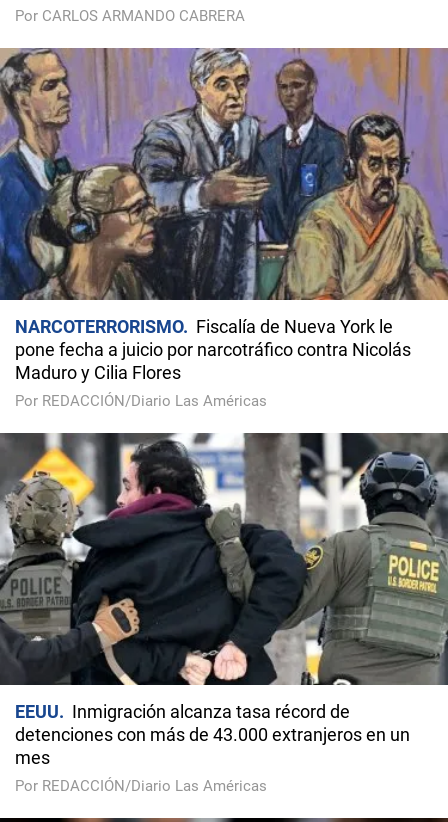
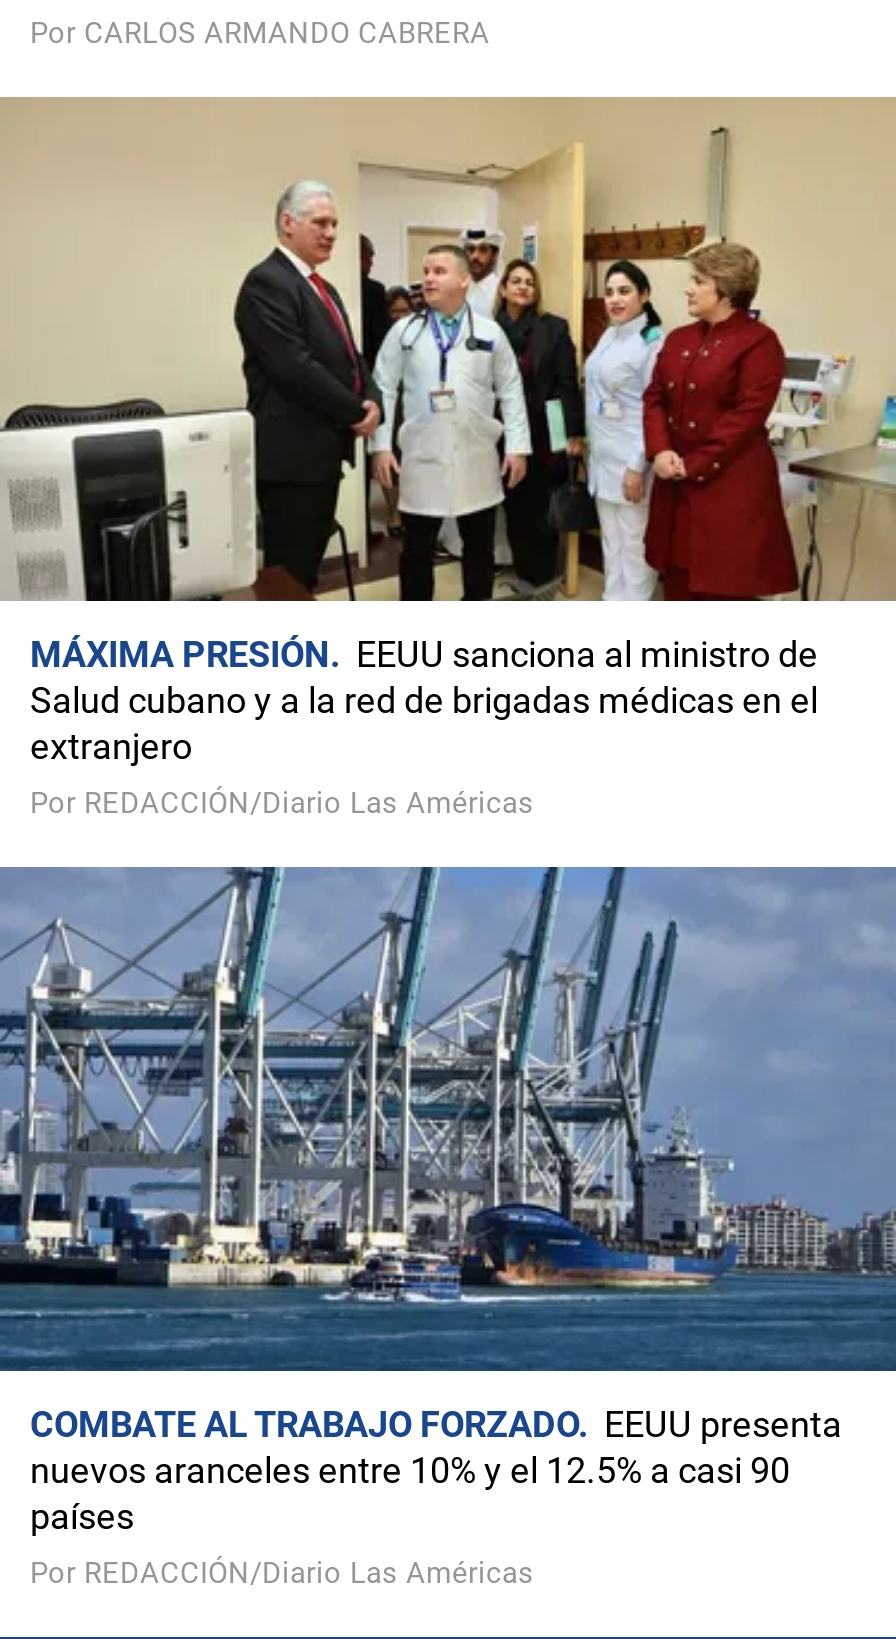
[3,47,445,383] [image] | NARCOTERRORISMO | Fiscalía de Nueva York le | pone fecha a juicio por narcotráfico contra Nicolás | Maduro y Cilia Flores -> [6,96,890,766] [image] | MÁXIMA PRESIÓN | EEUU sanciona al ministro de | Salud cubano y a la red de brigadas médicas en el | extranjero
[3,432,445,768] [image] | EEUU | Inmigración alcanza tasa récord de | detenciones con más de 43.000 extranjeros en un | mes -> [6,866,890,1536] [image] | COMBATE AL TRABAJO FORZADO | EEUU presenta | nuevos aranceles entre 10% y el 12.5% a casi 90 | países

